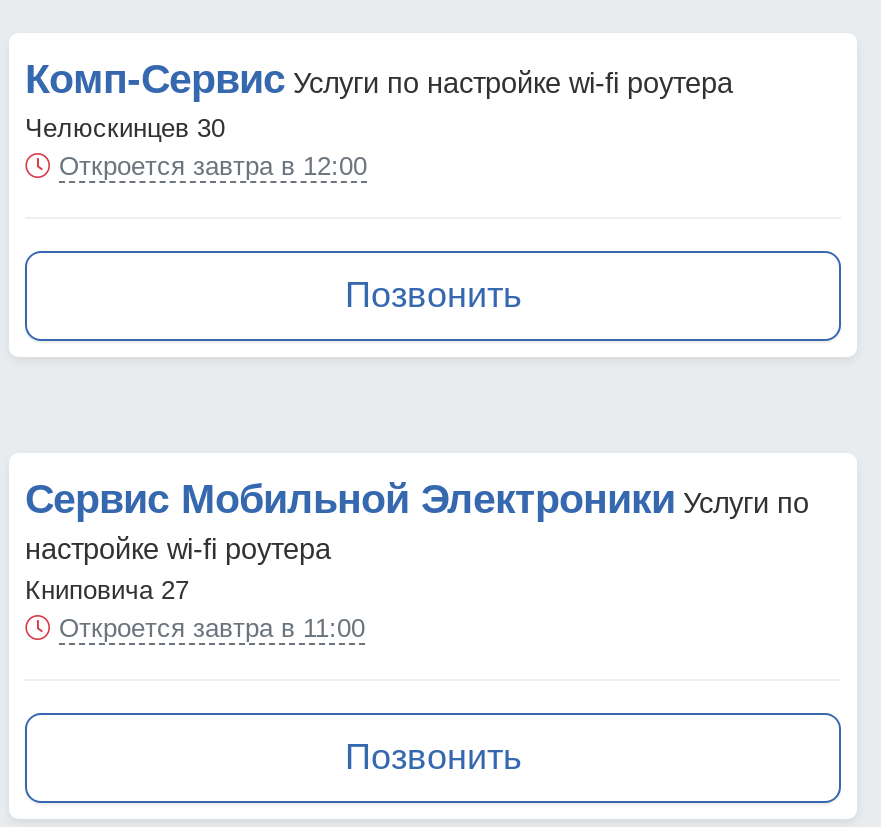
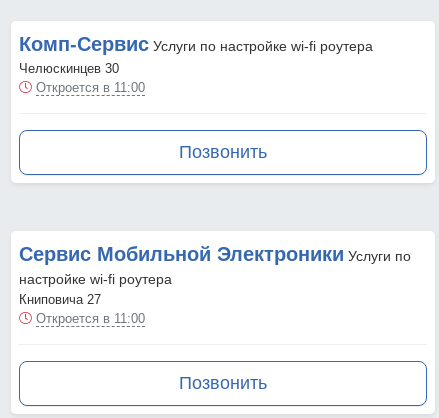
[59,151,367,181] Откроется завтра в 12:00 -> [36,80,145,95] Откроется в 11:00
[59,613,365,643] Откроется завтра в 11:00 -> [36,311,145,326] Откроется в 11:00

